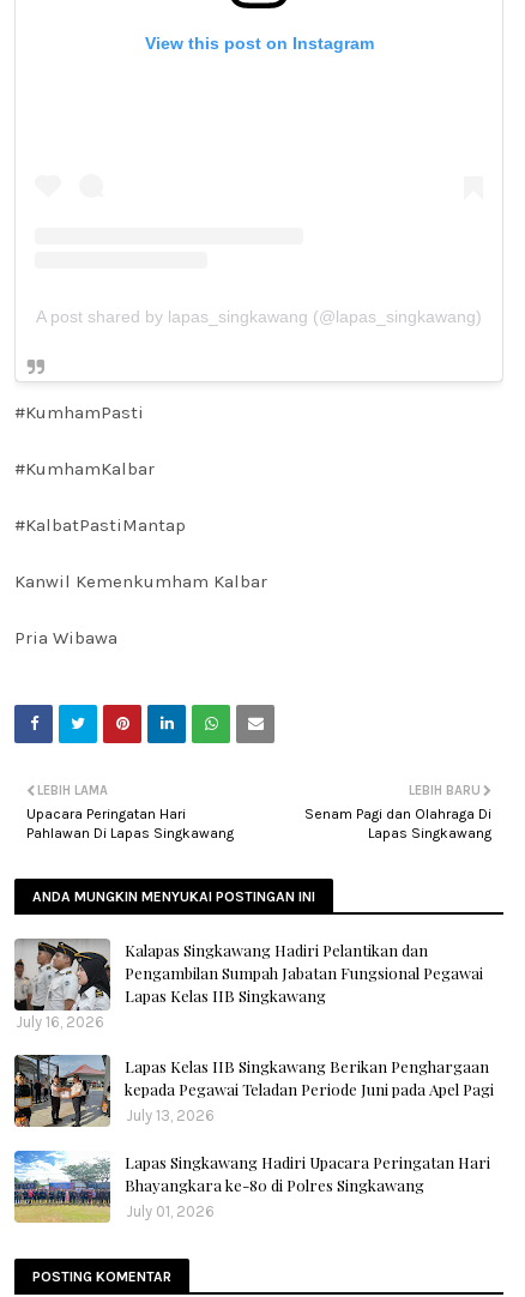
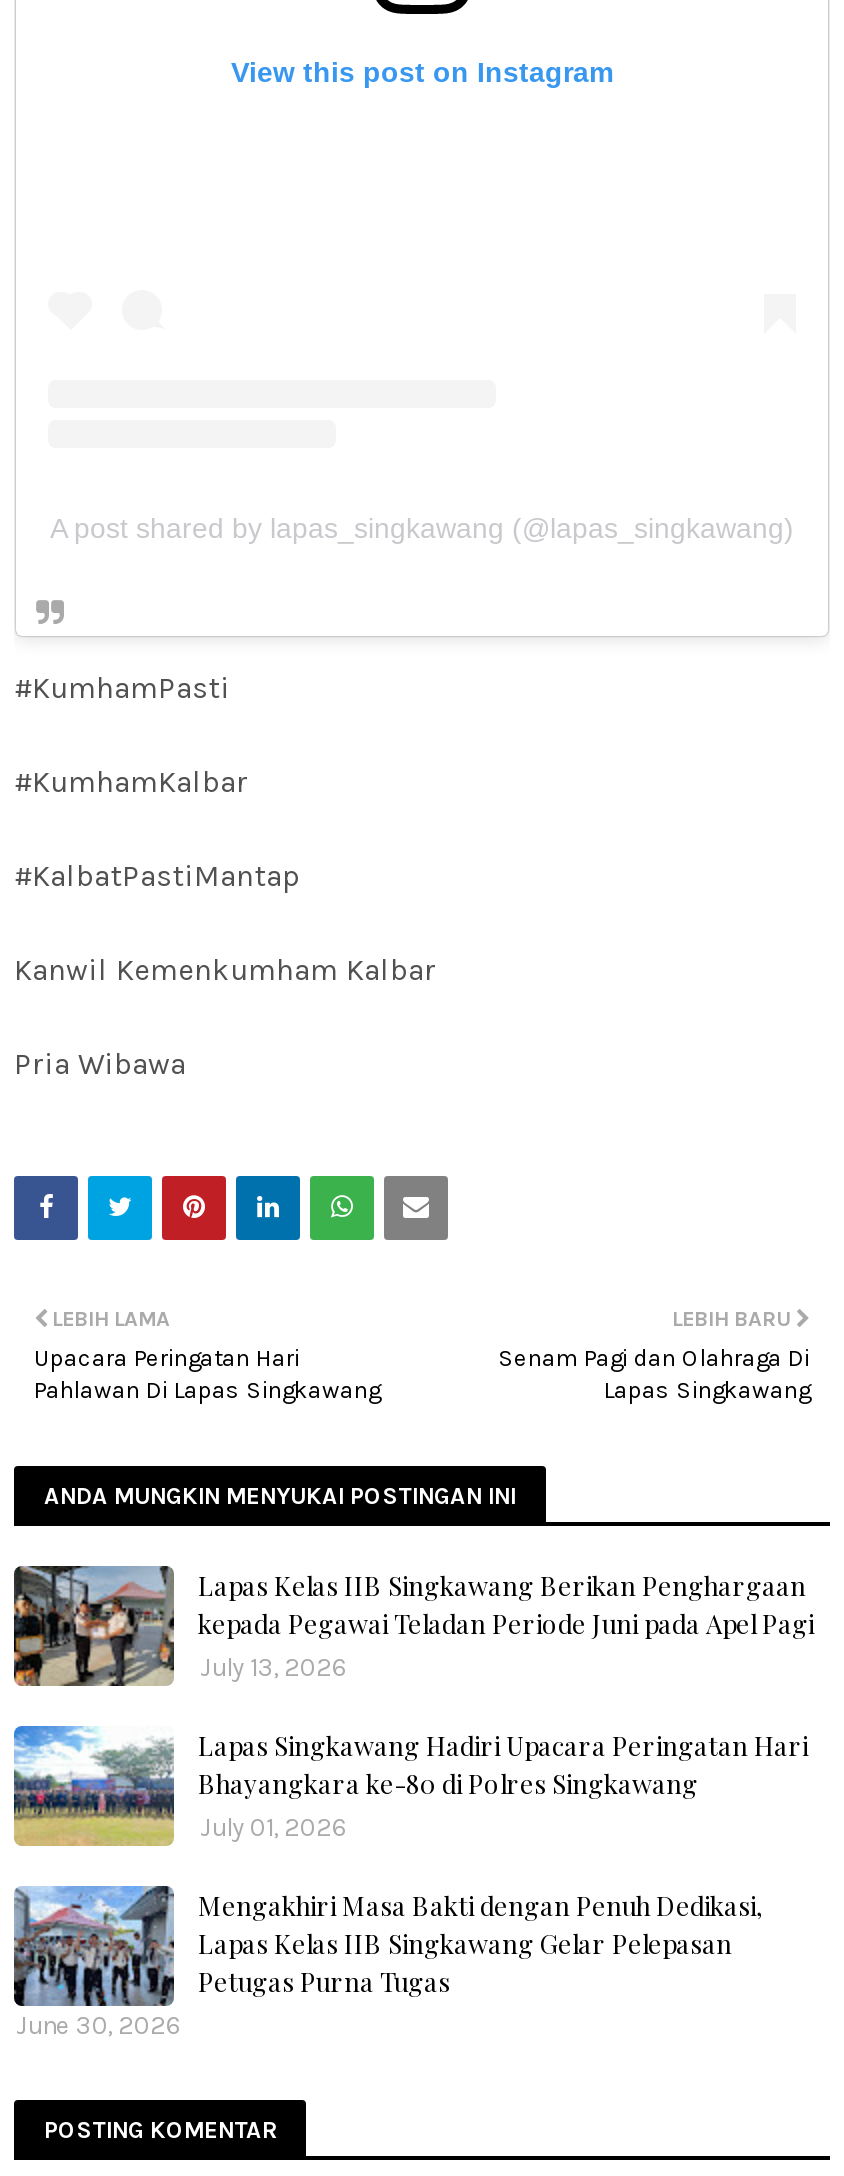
[14,939,483,1031] [image] | Kalapas Singkawang Hadiri Pelantikan dan | Pengambilan Sumpah Jabatan Fungsional Pegawai | Lapas Kelas IIB Singkawang | July 16, 2026 -> none
moved [12,1054,494,1220] -> [10,1564,814,1842]: [image] | Lapas Kelas IIB Singkawang Berikan Penghargaan | kepada Pegawai Teladan Periode Juni pada Apel Pagi | July 13, 2026 | Lapas Singkawang Hadiri Upacara Peringatan Hari | Bhayangkara ke-80 di Polres Singkawang | July 01, 2026
none -> [12,1884,762,2040] [image] | Mengakhiri Masa Bakti dengan Penuh Dedikasi, | Lapas Kelas IIB Singkawang Gelar Pelepasan | Petugas Purna Tugas | June 30, 2026

